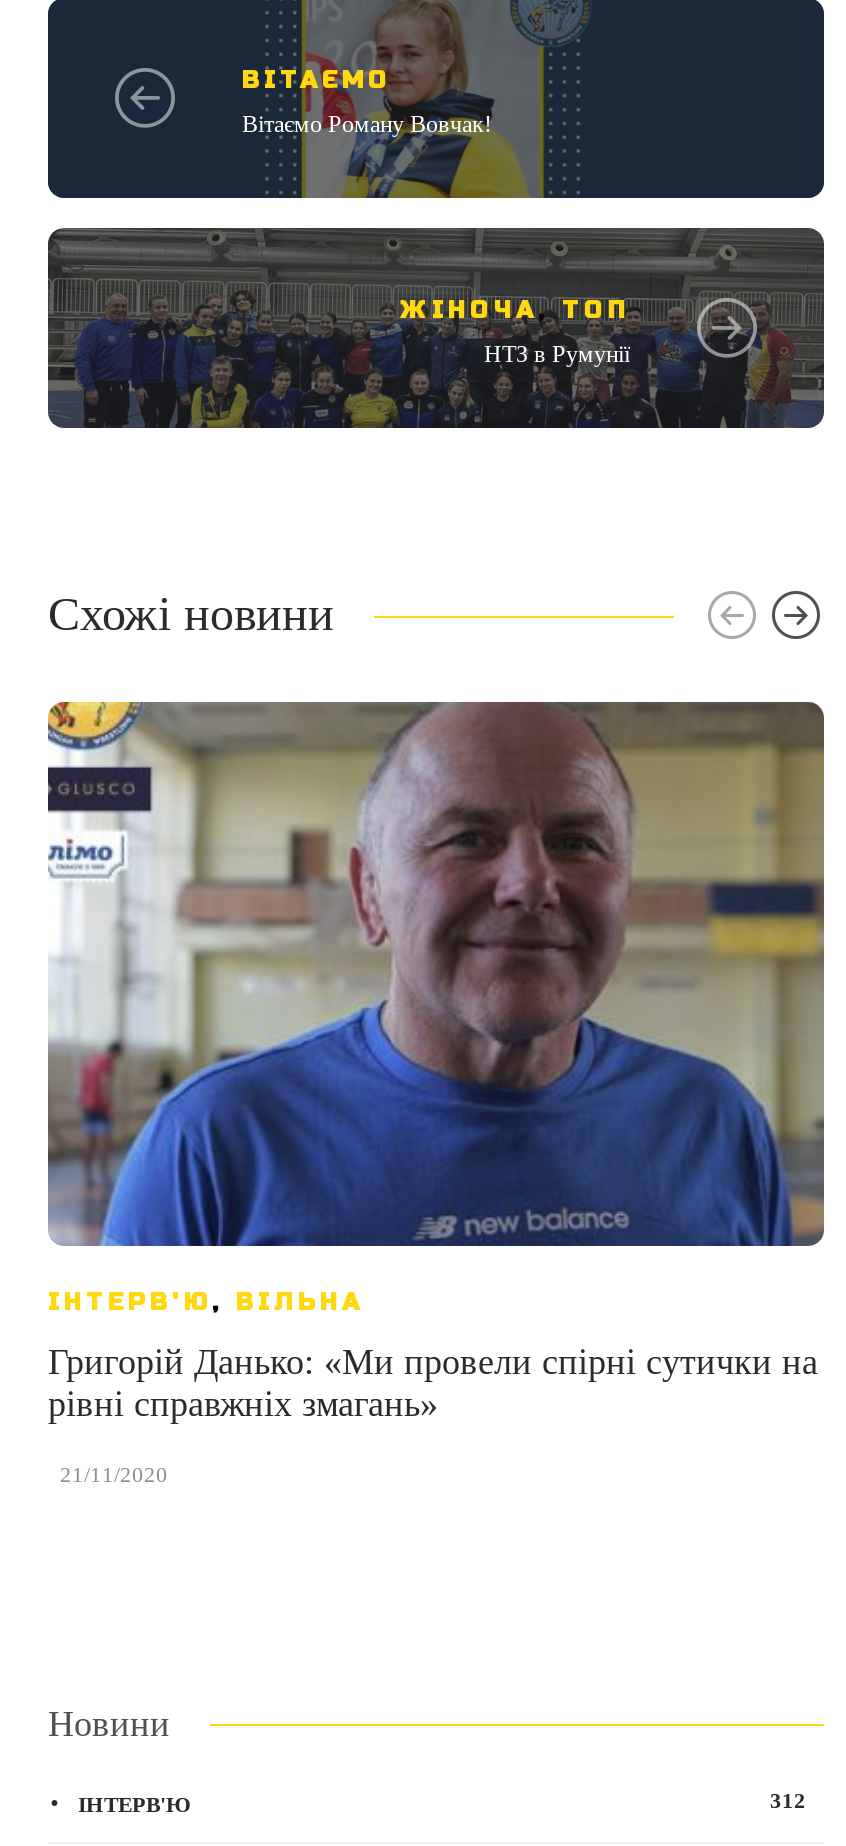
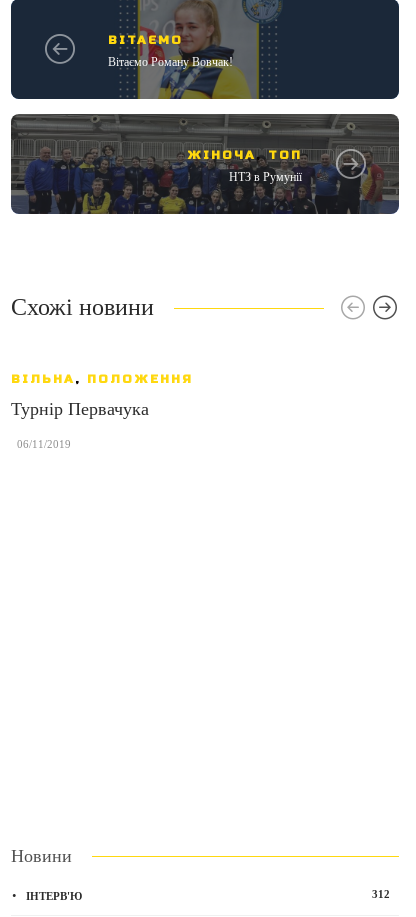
[46,700,826,1248] [image] -> none
[48,1288,364,1316] ІНТЕРВ'Ю, ВІЛЬНА -> [11,372,193,386] ВІЛЬНА, ПОЛОЖЕННЯ
[48,1342,818,1424] Григорій Данько: «Ми провели спірні сутички на | рівні справжніх змагань» -> [11,399,149,419] Турнір Первачука
[48,1462,168,1486] , 21/11/2020 -> [11,438,71,450] , 06/11/2019

